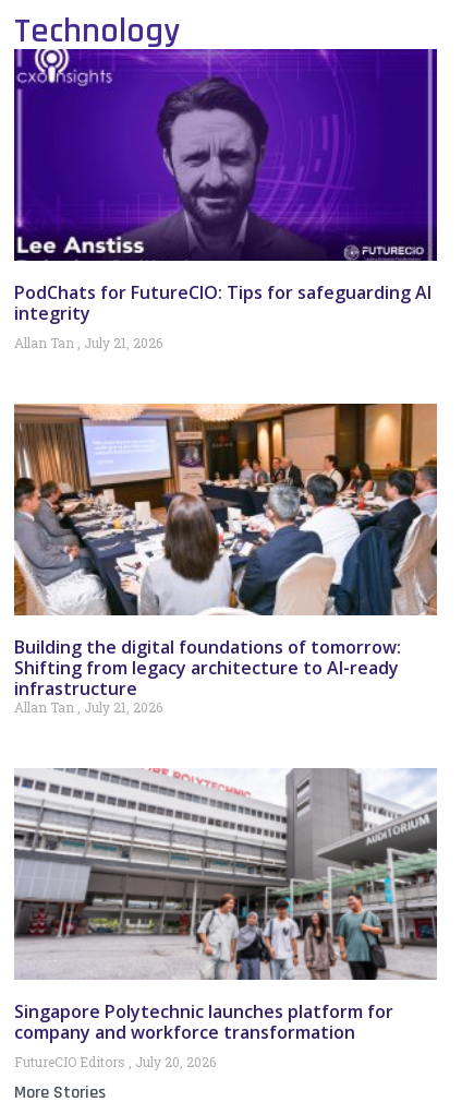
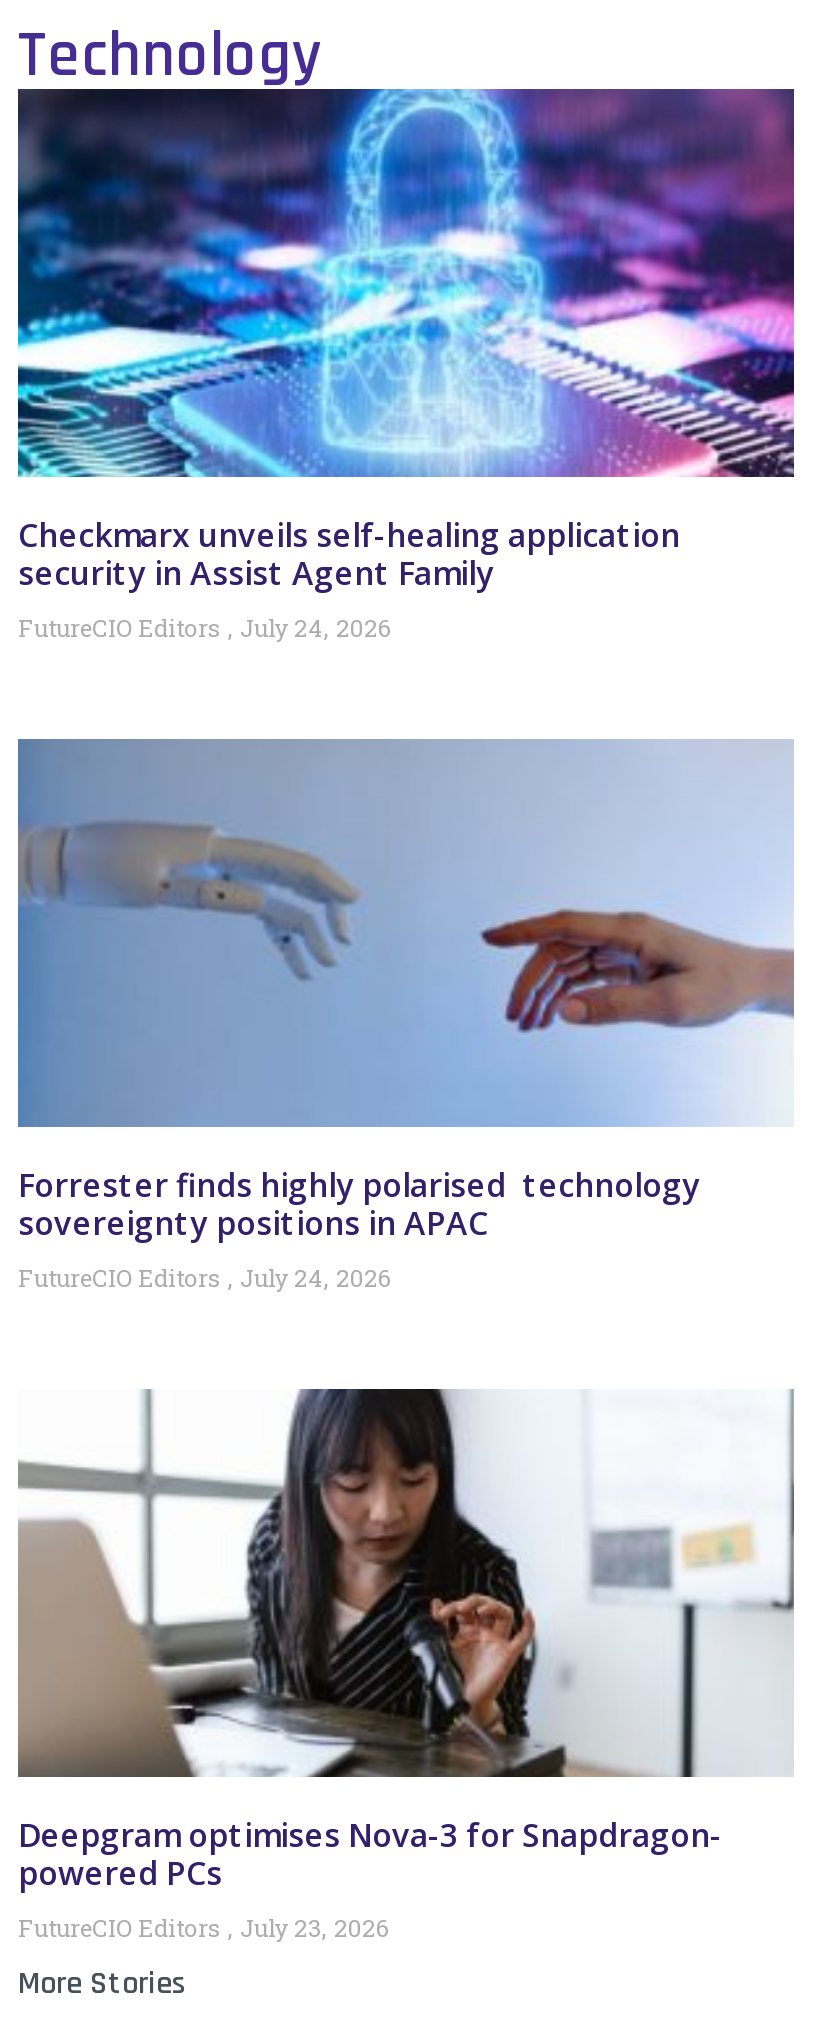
[13,48,438,351] [image] | PodChats for FutureCIO: Tips for safeguarding AI | integrity | Allan Tan July 21, 2026 -> [16,87,796,643] [image] | Checkmarx unveils self-healing application | security in Assist Agent Family | FutureCIO Editors July 24, 2026
[13,403,438,716] [image] | Building the digital foundations of tomorrow: | Shifting from legacy architecture to AI-ready | infrastructure | Allan Tan July 21, 2026 -> [16,737,794,1293] [image] | Forrester finds highly polarised technology | sovereignty positions in APAC | FutureCIO Editors July 24, 2026
[13,767,438,1070] [image] | Singapore Polytechnic launches platform for | company and workforce transformation | FutureCIO Editors July 20, 2026 -> [18,1387,794,1943] [image] | Deepgram optimises Nova-3 for Snapdragon- | powered PCs | FutureCIO Editors July 23, 2026

